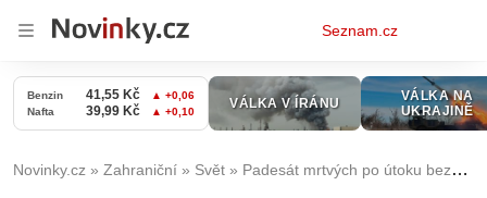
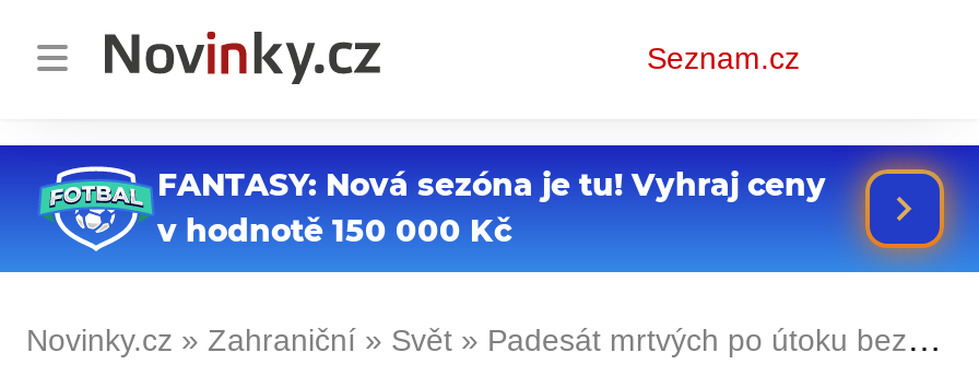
[3,74,484,136] [image] -> [7,143,972,274] [image]

